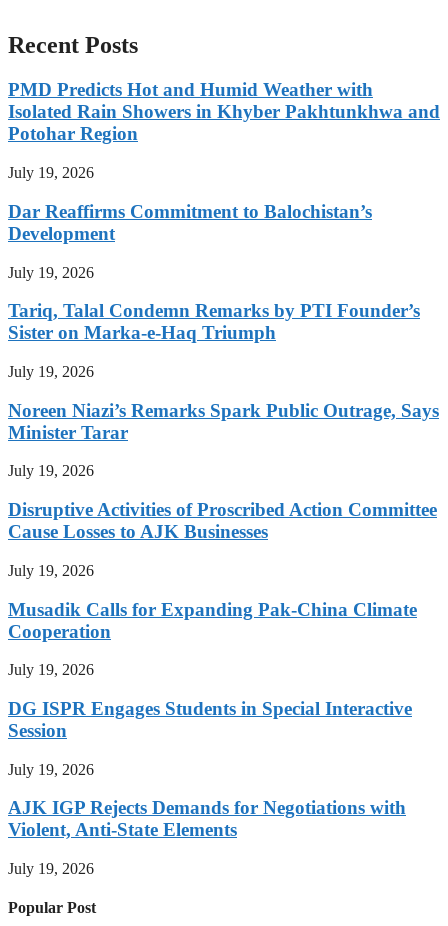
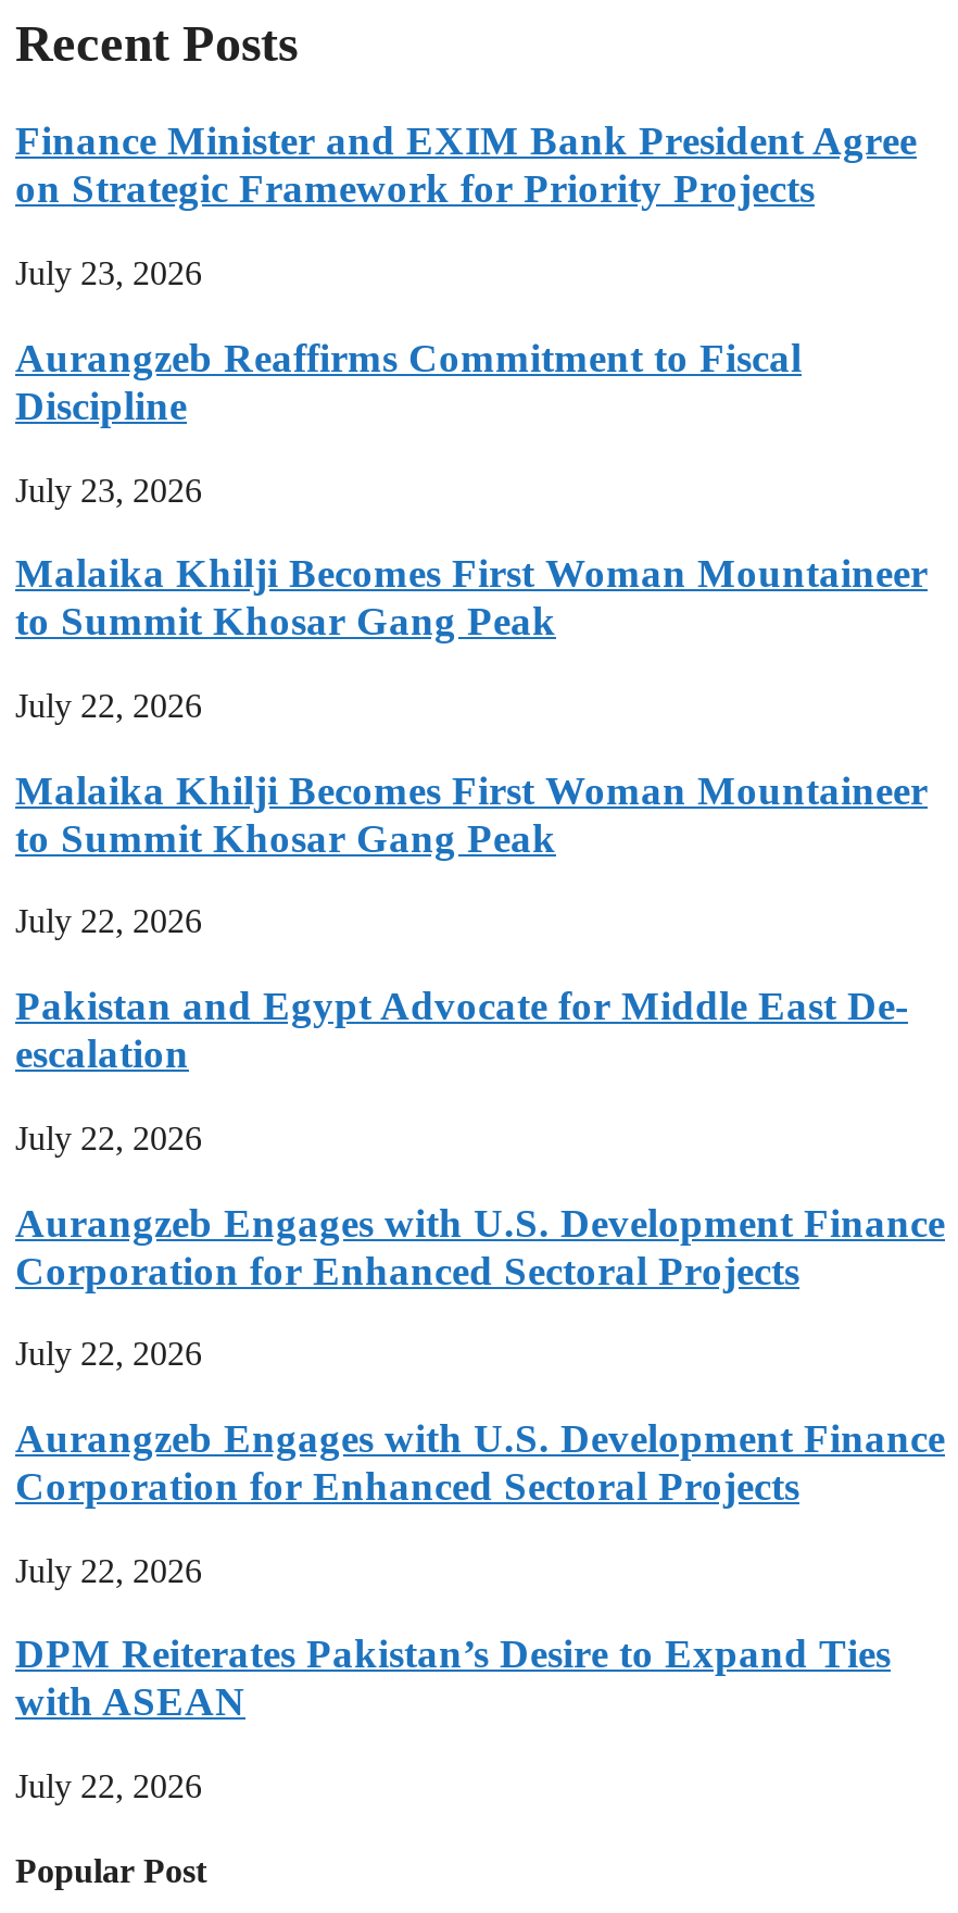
[8,79,440,144] PMD Predicts Hot and Humid Weather with | Isolated Rain Showers in Khyber Pakhtunkhwa and | Potohar Region -> [15,118,917,212] Finance Minister and EXIM Bank President Agree | on Strategic Framework for Priority Projects
[8,164,94,181] July 19, 2026 -> [15,255,202,292] July 23, 2026
[8,201,372,244] Dar Reaffirms Commitment to Balochistan’s | Development -> [15,334,802,428] Aurangzeb Reaffirms Commitment to Fiscal | Discipline
[8,263,94,280] July 19, 2026 -> [15,471,202,508] July 23, 2026
[8,300,420,343] Tariq, Talal Condemn Remarks by PTI Founder’s | Sister on Marka-e-Haq Triumph -> [15,551,928,644] Malaika Khilji Becomes First Woman Mountaineer | to Summit Khosar Gang Peak
[8,363,94,380] July 19, 2026 -> [15,687,202,724] July 22, 2026
[8,400,439,443] Noreen Niazi’s Remarks Spark Public Outrage, Says | Minister Tarar -> [15,767,928,860] Malaika Khilji Becomes First Woman Mountaineer | to Summit Khosar Gang Peak
[8,462,94,479] July 19, 2026 -> [15,903,202,940] July 22, 2026
[8,499,437,542] Disruptive Activities of Proscribed Action Committee | Cause Losses to AJK Businesses -> [15,983,908,1076] Pakistan and Egypt Advocate for Middle East De- | escalation
[8,562,94,579] July 19, 2026 -> [15,1119,202,1156] July 22, 2026
[8,599,417,642] Musadik Calls for Expanding Pak-China Climate | Cooperation -> [15,1199,945,1293] Aurangzeb Engages with U.S. Development Finance | Corporation for Enhanced Sectoral Projects
[8,661,94,678] July 19, 2026 -> [15,1335,202,1372] July 22, 2026
[8,698,412,741] DG ISPR Engages Students in Special Interactive | Session -> [15,1415,945,1509] Aurangzeb Engages with U.S. Development Finance | Corporation for Enhanced Sectoral Projects
[8,761,94,778] July 19, 2026 -> [15,1551,202,1588] July 22, 2026
[8,797,406,840] AJK IGP Rejects Demands for Negotiations with | Violent, Anti-State Elements -> [15,1631,891,1725] DPM Reiterates Pakistan’s Desire to Expand Ties | with ASEAN
[8,860,94,877] July 19, 2026 -> [15,1768,202,1805] July 22, 2026

